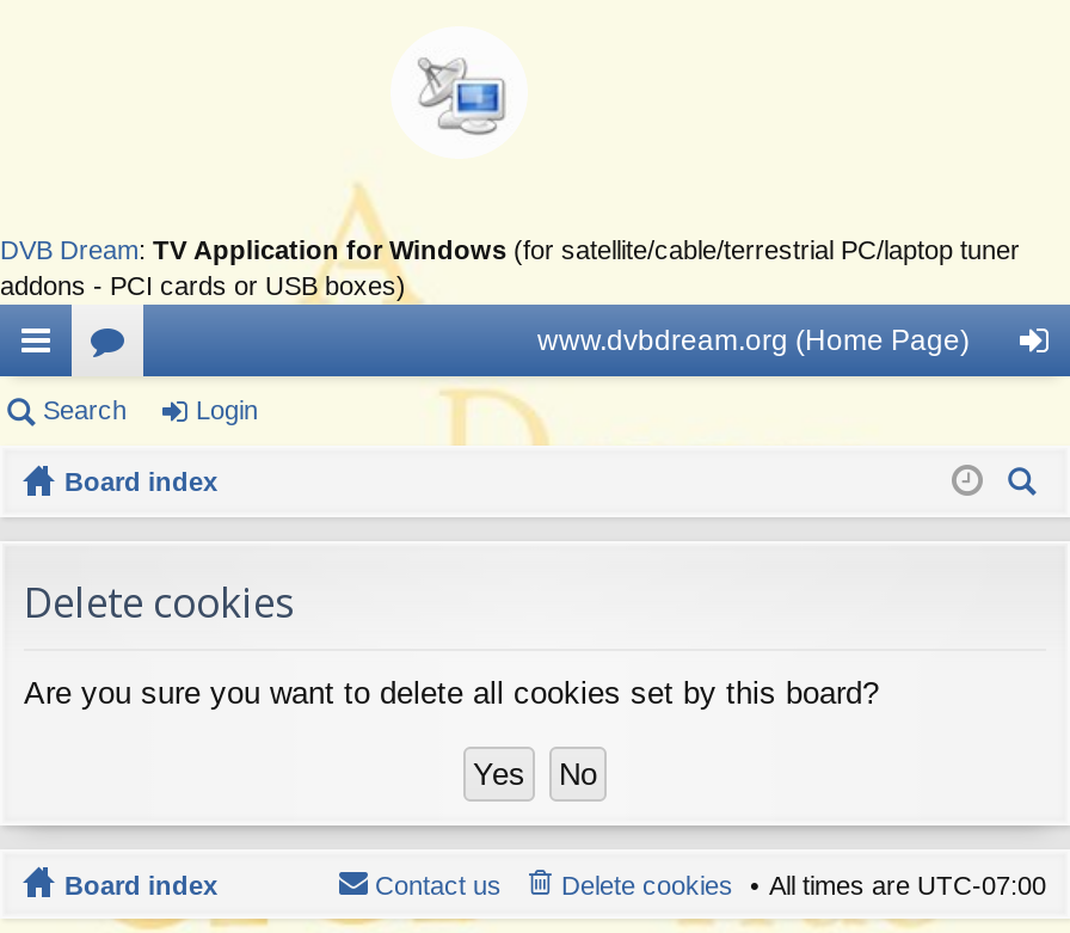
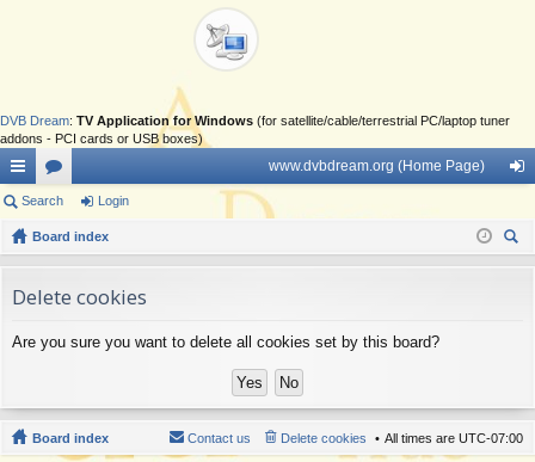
[423,61,506,137] [image] -> [210,27,260,72] [image]

